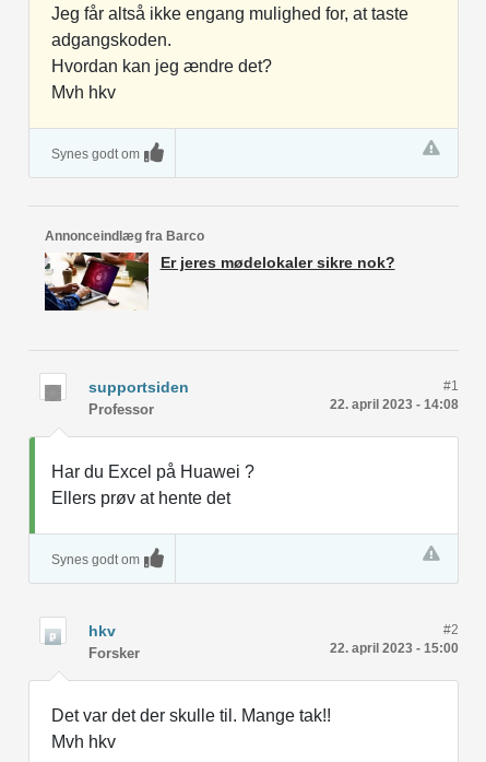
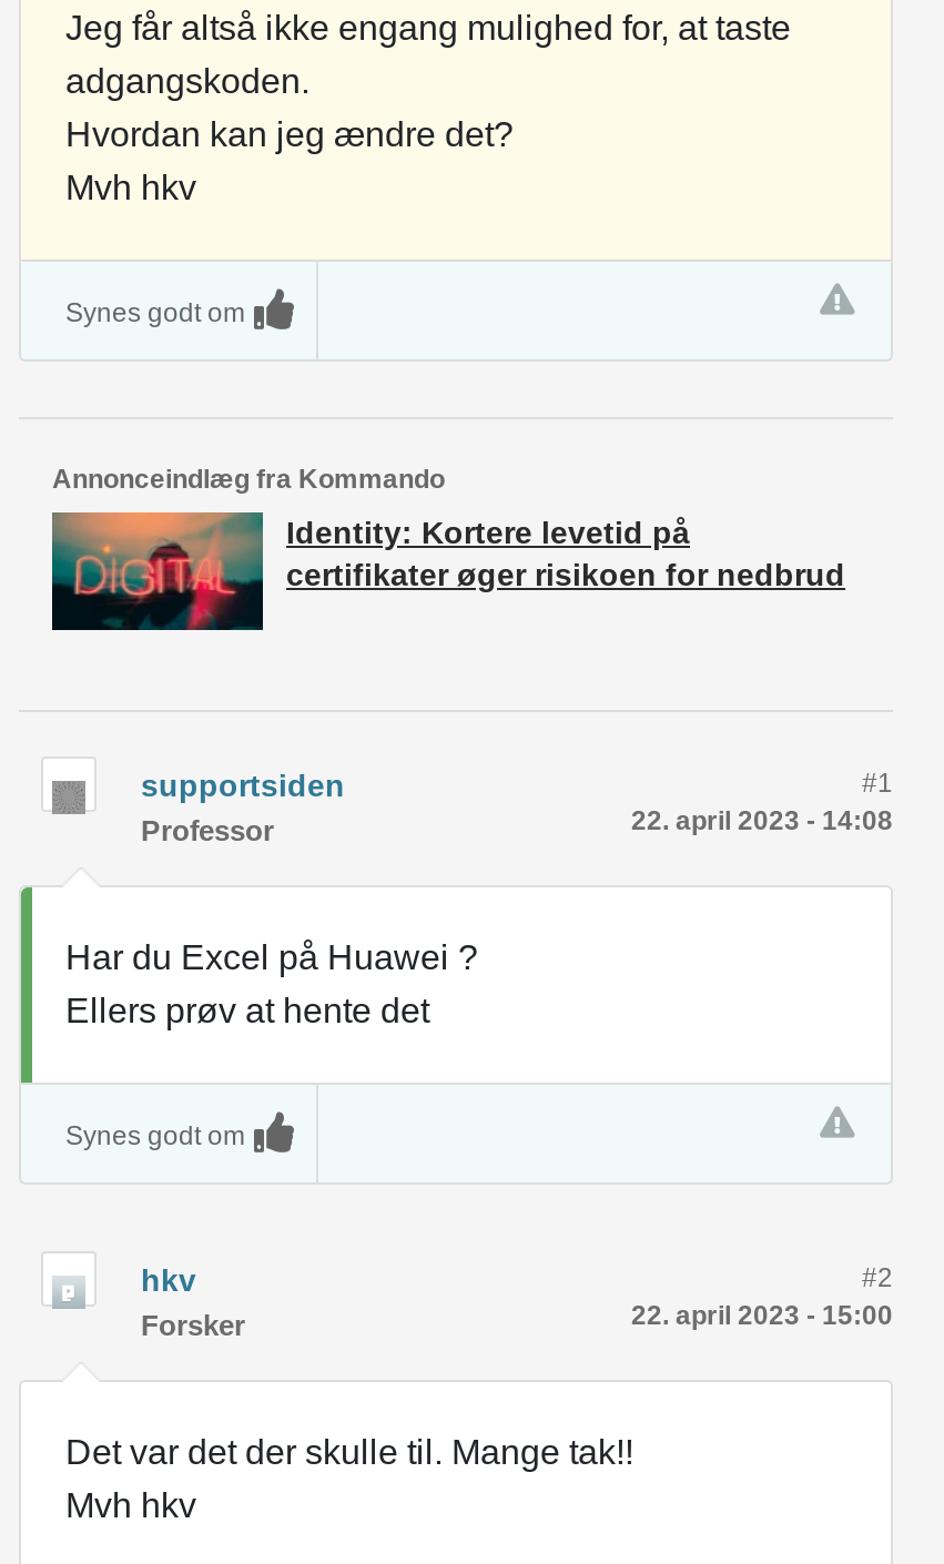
[45,228,204,244] Annonceindlæg fra Barco -> [52,464,445,495] Annonceindlæg fra Kommando
[44,253,395,312] [image] | Er jeres mødelokaler sikre nok? -> [50,512,845,632] [image] | Identity: Kortere levetid på | certifikater øger risikoen for nedbrud

